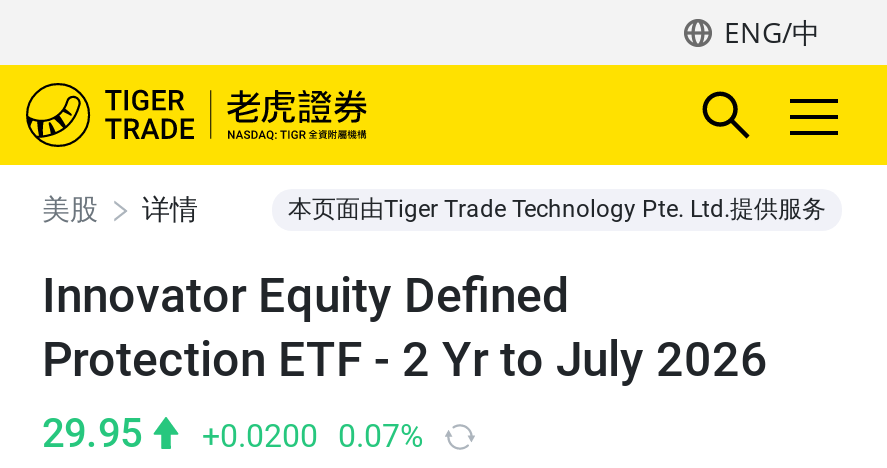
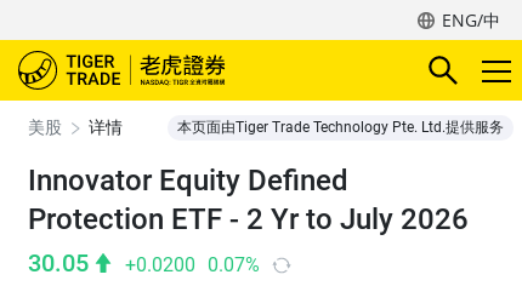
[42,410,424,458] 29.95 +0.0200 0.07% -> [28,249,260,278] 30.05 +0.0200 0.07%

